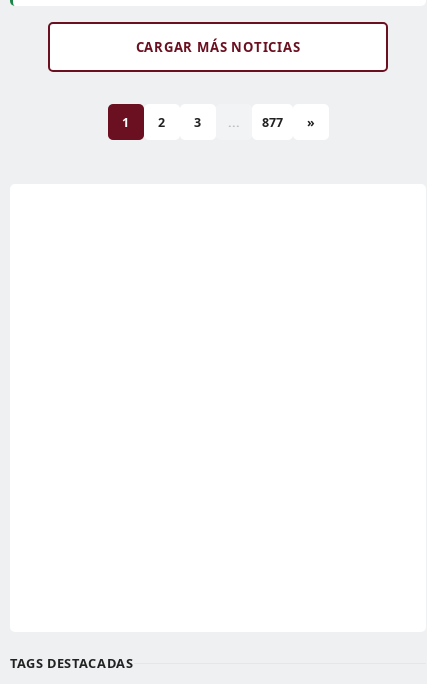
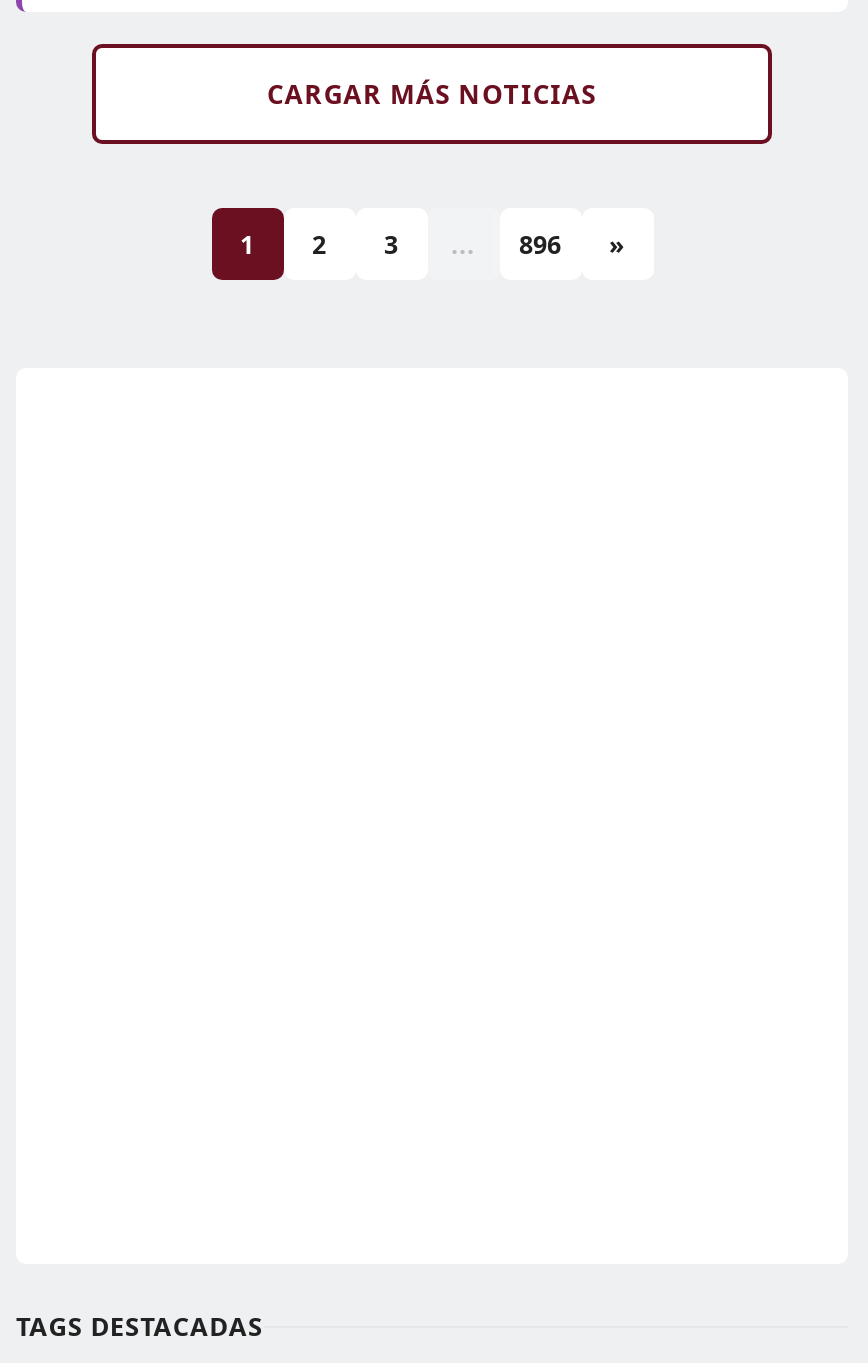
[261,113,282,130] 877 -> [519,227,561,261] 896

